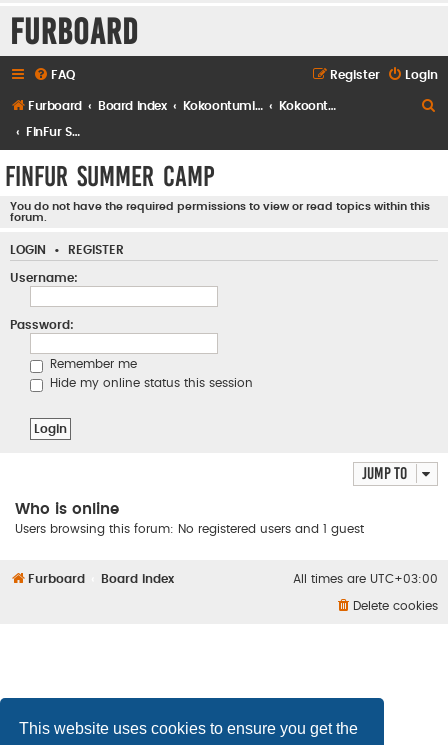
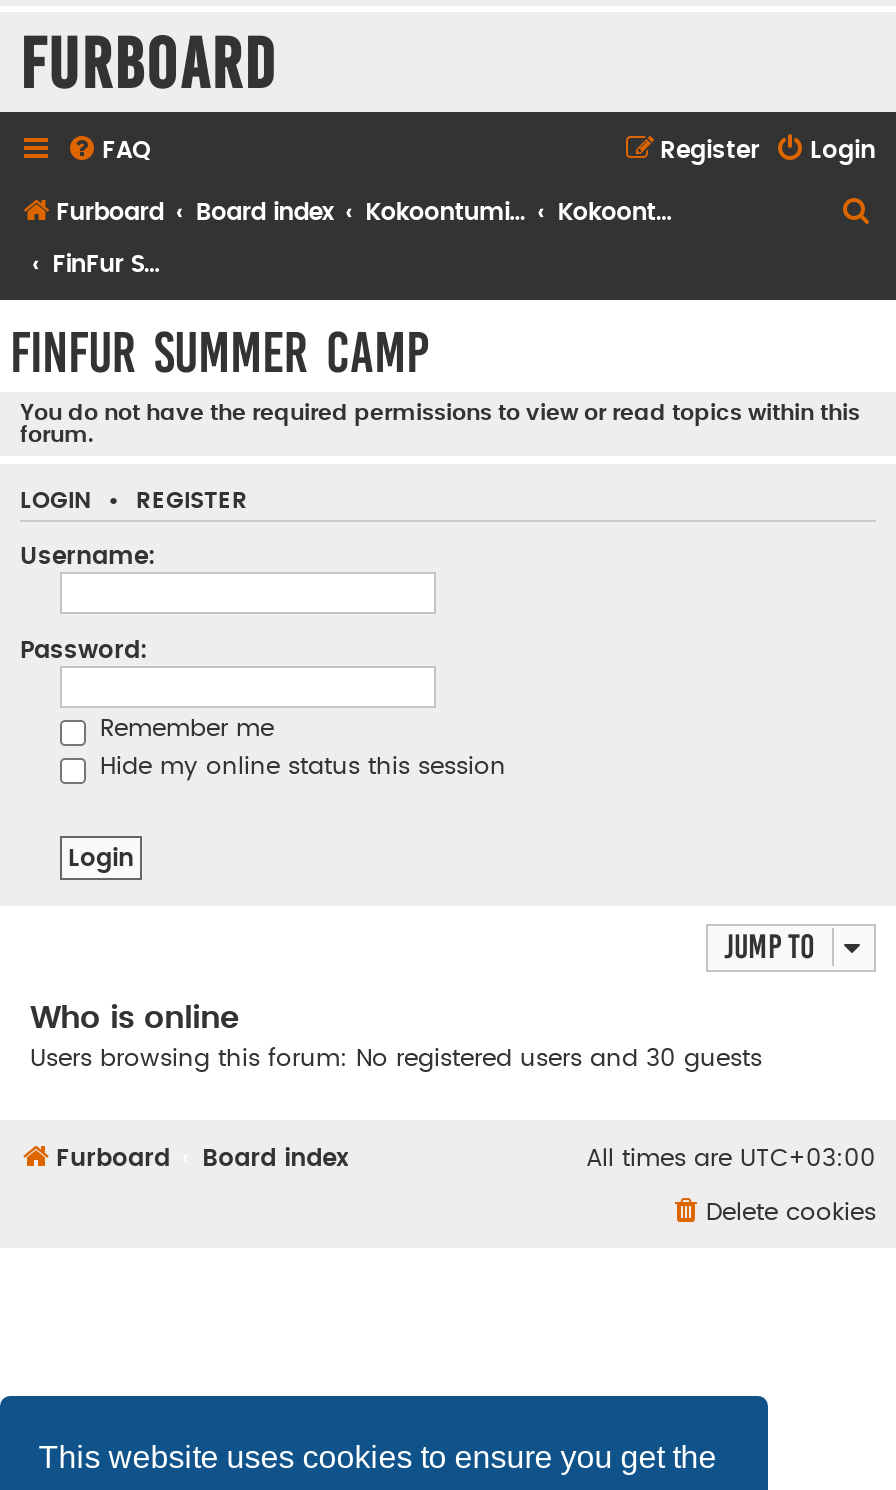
[15,523,364,535] Users browsing this forum: No registered users and 1 guest -> [30,1045,762,1069] Users browsing this forum: No registered users and 30 guests

